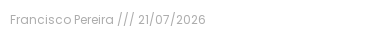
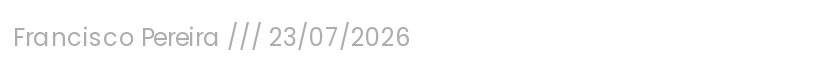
[10,11,206,28] Francisco Pereira 21/07/2026 -> [13,19,411,53] Francisco Pereira 23/07/2026

